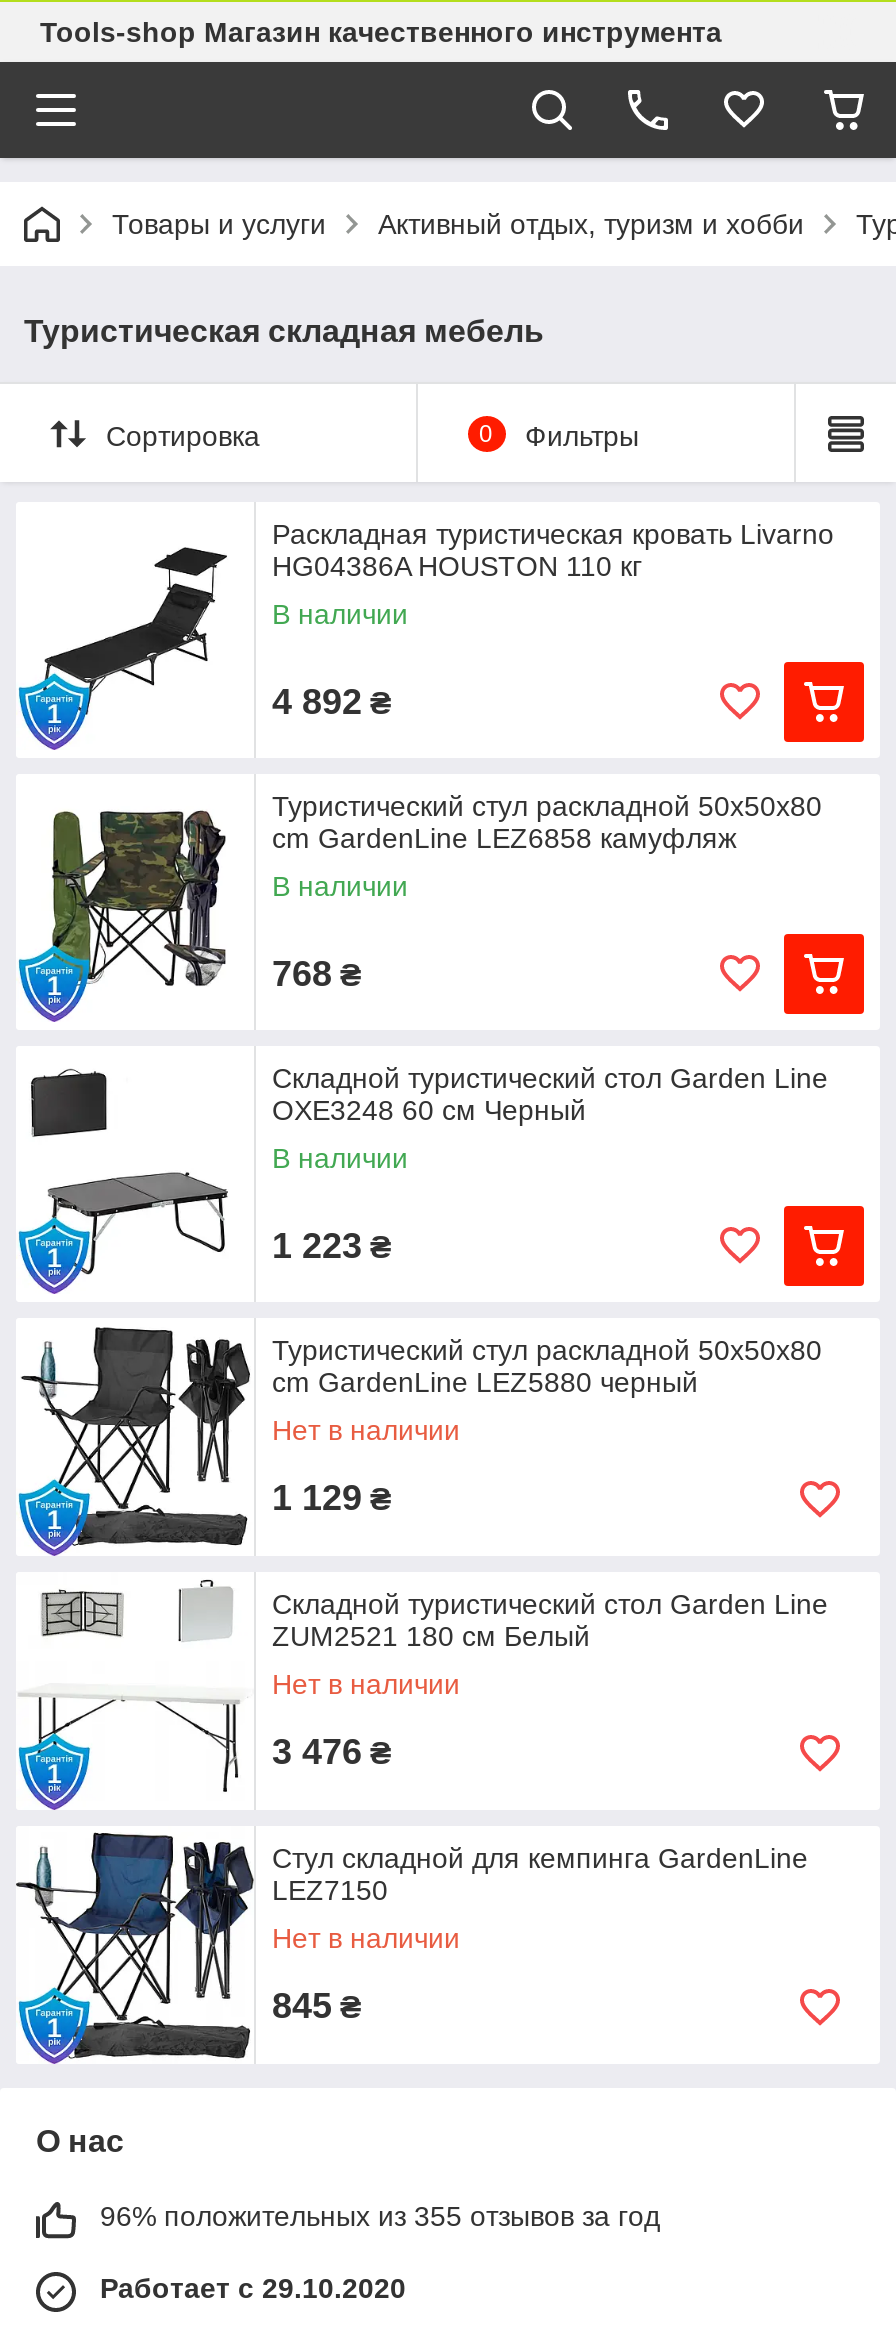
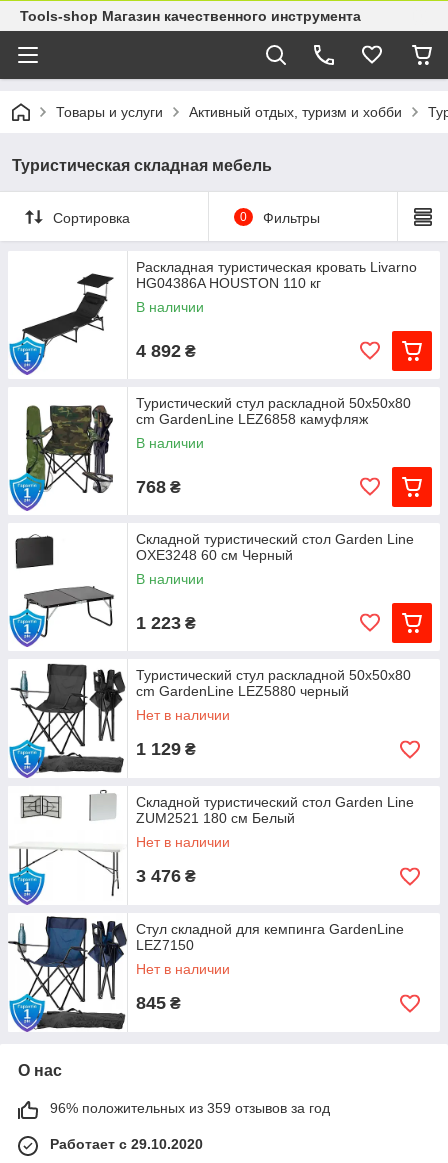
[100,2200,660,2232] 96% положительных из 355 отзывов за год -> [50,1100,330,1116] 96% положительных из 359 отзывов за год

